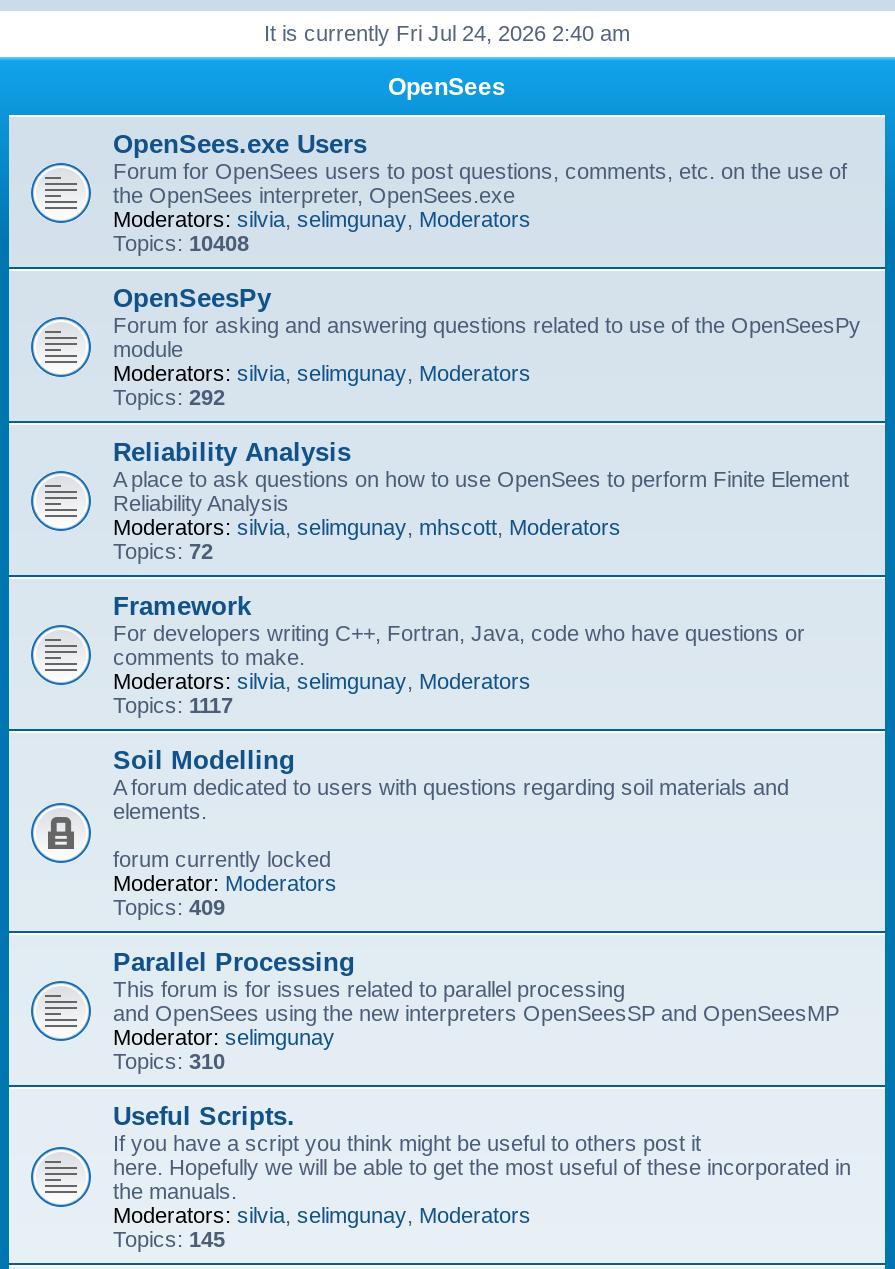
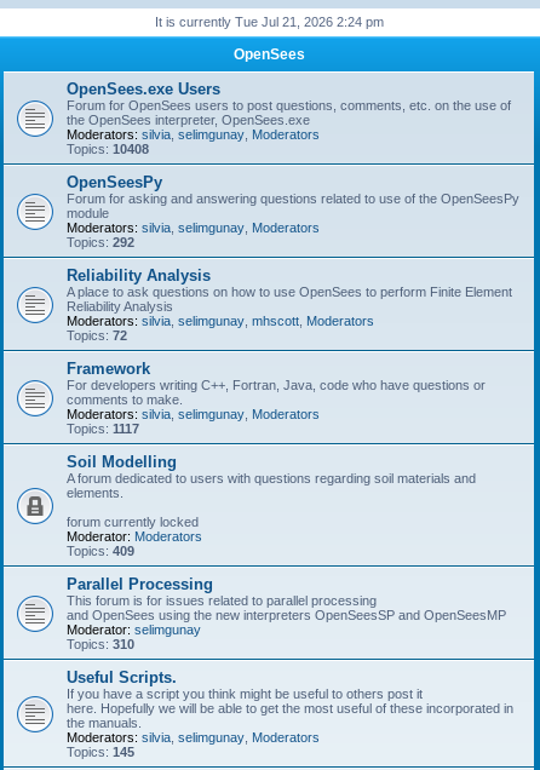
[264,21,630,45] It is currently Fri Jul 24, 2026 2:40 am -> [154,15,383,29] It is currently Tue Jul 21, 2026 2:24 pm

